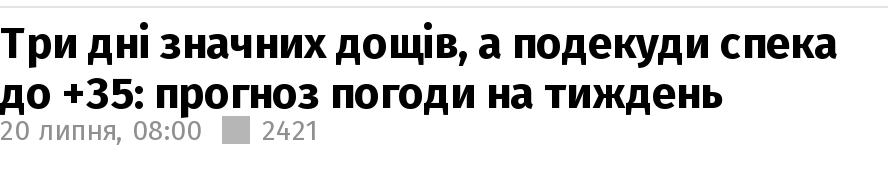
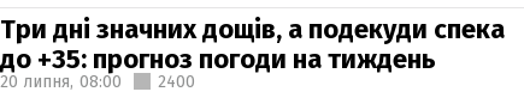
[0,113,320,147] 20 липня, 08:00 2421 -> [0,71,195,91] 20 липня, 08:00 2400

